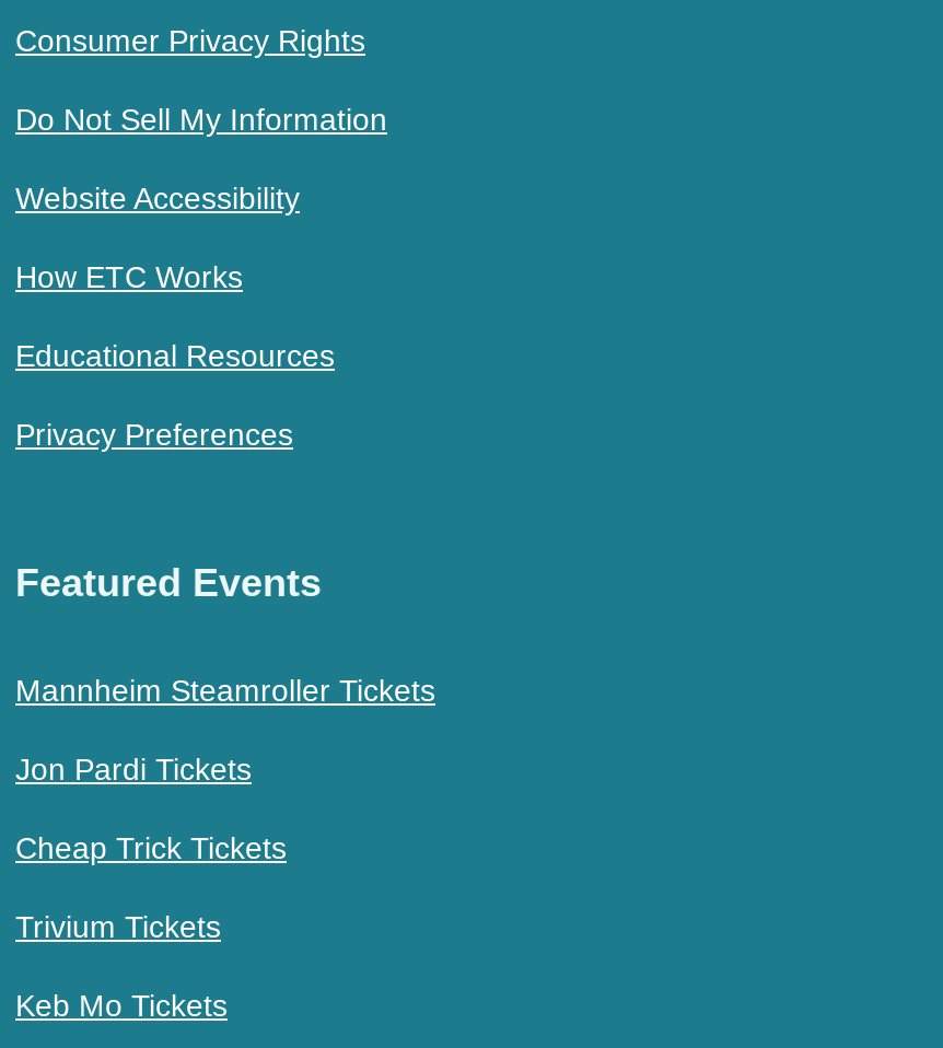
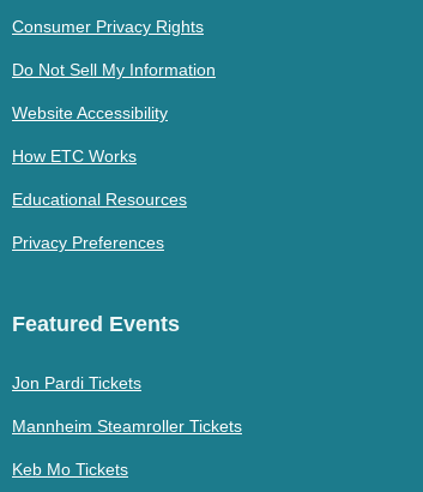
moved [15,673,435,708] -> [12,417,242,436]: Mannheim Steamroller Tickets
[15,831,287,945] Cheap Trick Tickets | Trivium Tickets -> none

